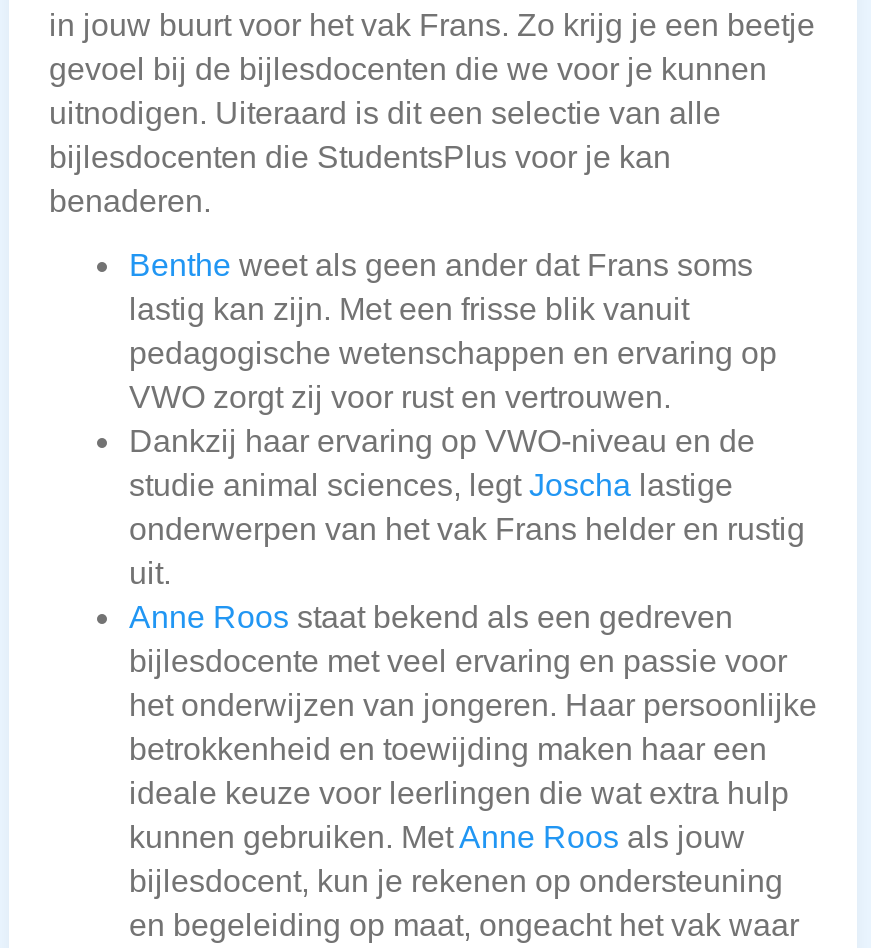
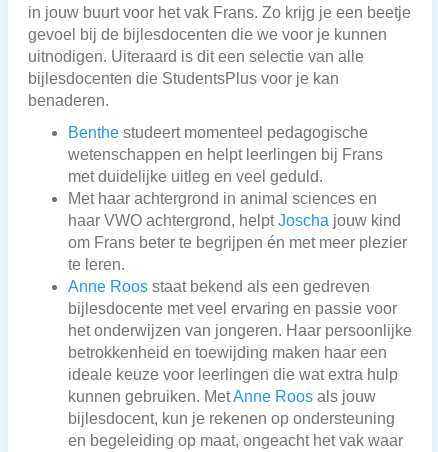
[129,249,805,591] Benthe weet als geen ander dat Frans soms | lastig kan zijn. Met een frisse blik vanuit | pedagogische wetenschappen en ervaring op | VWO zorgt zij voor rust en vertrouwen. | Dankzij haar ervaring op VWO-niveau en de | studie animal sciences, legt Joscha lastige | onderwerpen van het vak Frans helder en rustig | uit. -> [68,124,407,273] Benthe studeert momenteel pedagogische | wetenschappen en helpt leerlingen bij Frans | met duidelijke uitleg en veel geduld. | Met haar achtergrond in animal sciences en | haar VWO achtergrond, helpt Joscha jouw kind | om Frans beter te begrijpen én met meer plezier | te leren.

